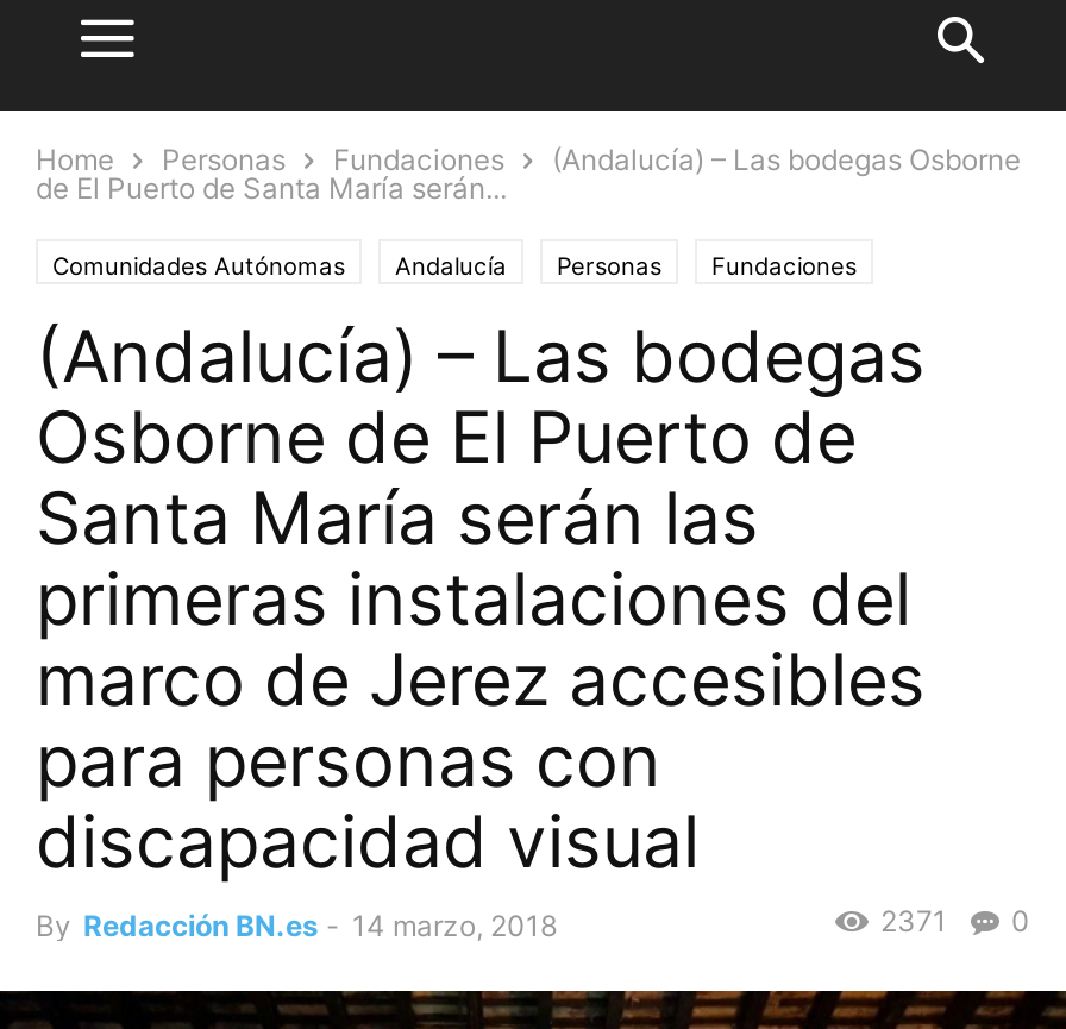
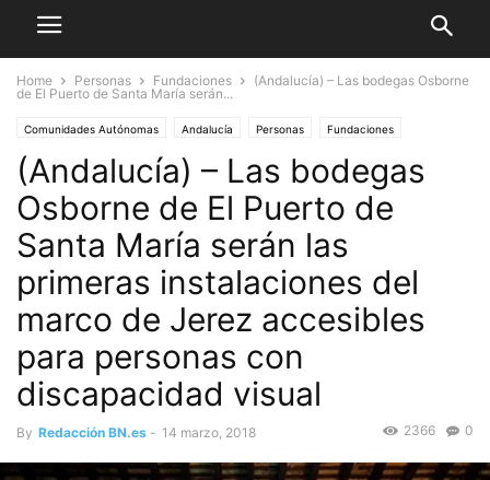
[880,903,1030,939] 2371 0 -> [404,422,474,438] 2366 0

